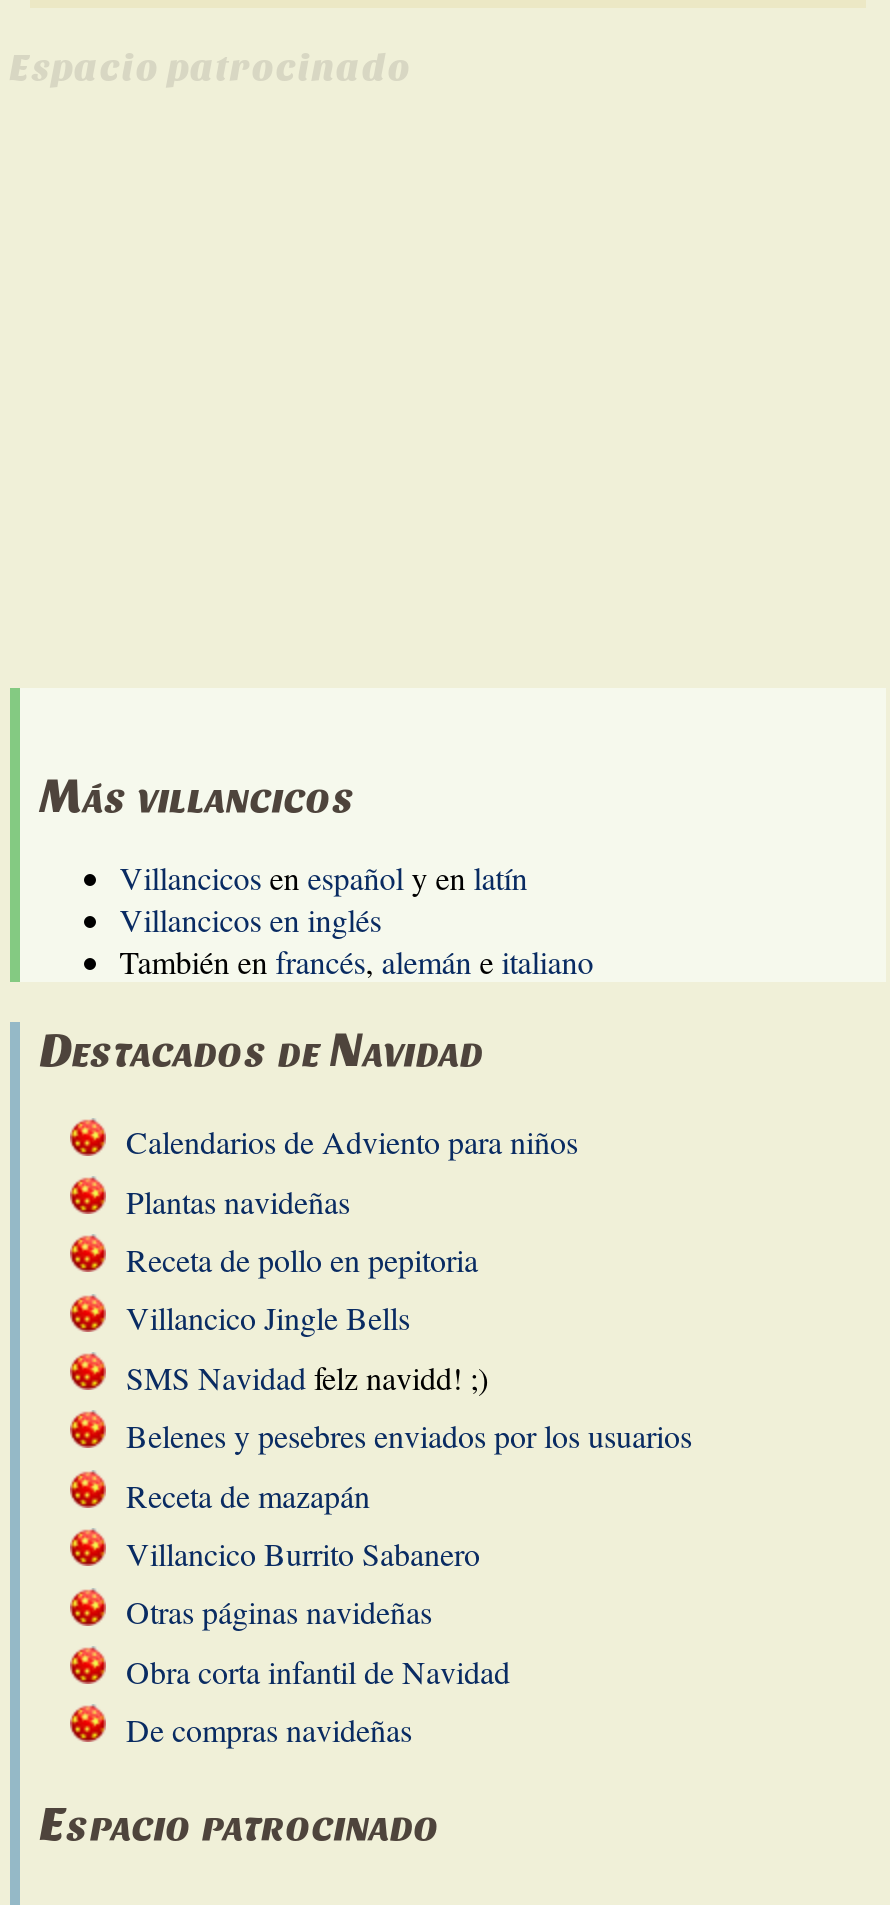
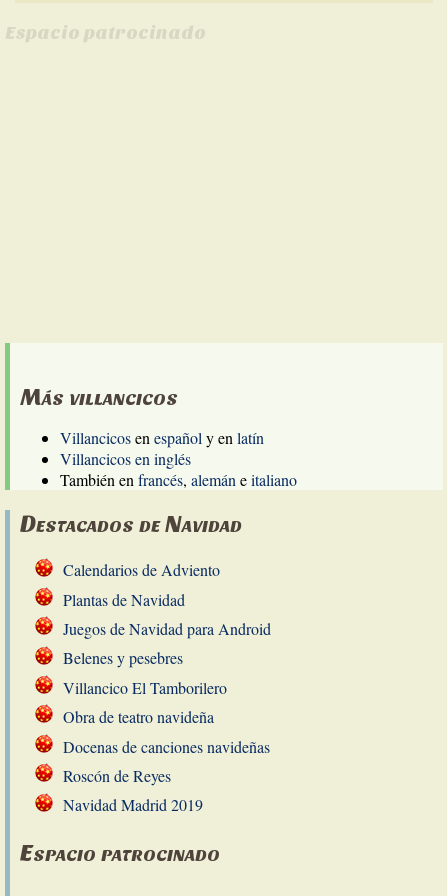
[126,1121,692,1750] Calendarios de Adviento para niños | Plantas navideñas | Receta de pollo en pepitoria | Villancico Jingle Bells | SMS Navidad felz navidd! ;) | Belenes y pesebres enviados por los usuarios | Receta de mazapán | Villancico Burrito Sabanero | Otras páginas navideñas | Obra corta infantil de Navidad | De compras navideñas -> [63,559,271,815] Calendarios de Adviento | Plantas de Navidad | Juegos de Navidad para Android | Belenes y pesebres | Villancico El Tamborilero | Obra de teatro navideña | Docenas de canciones navideñas | Roscón de Reyes | Navidad Madrid 2019

